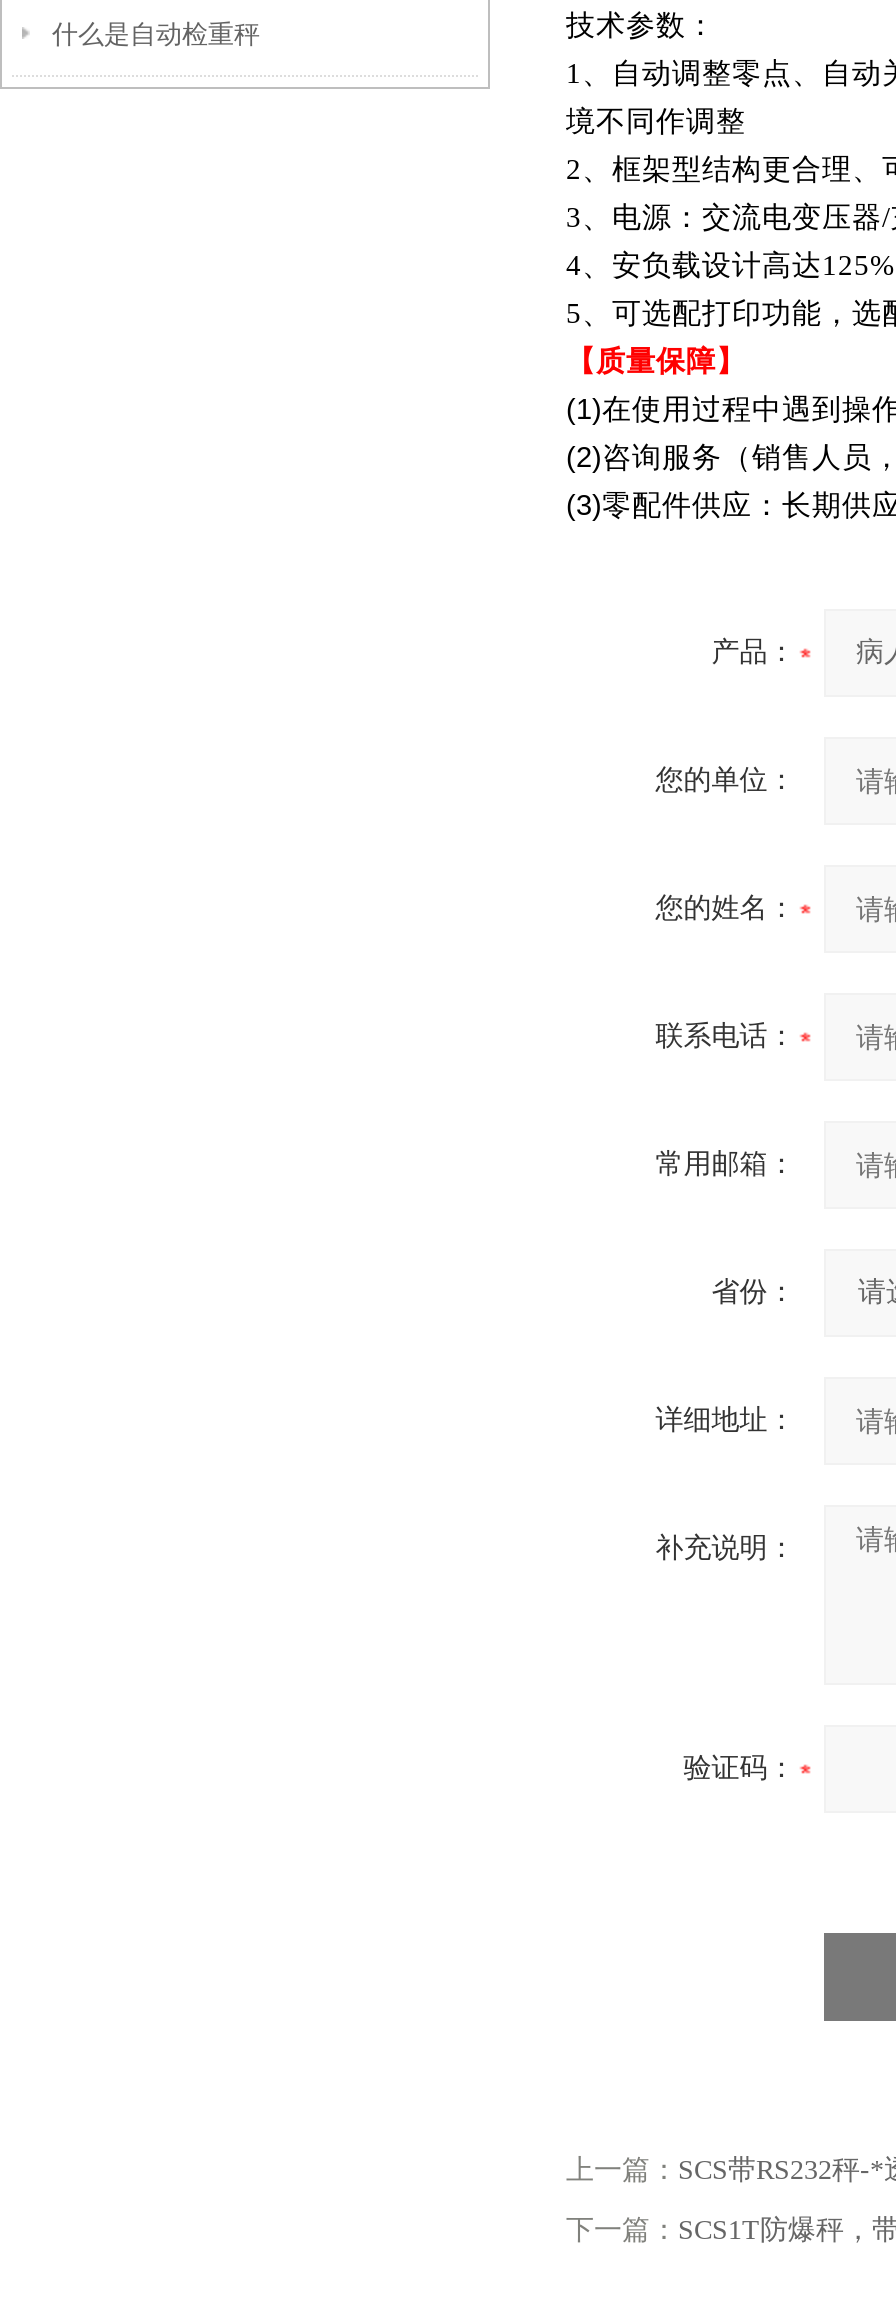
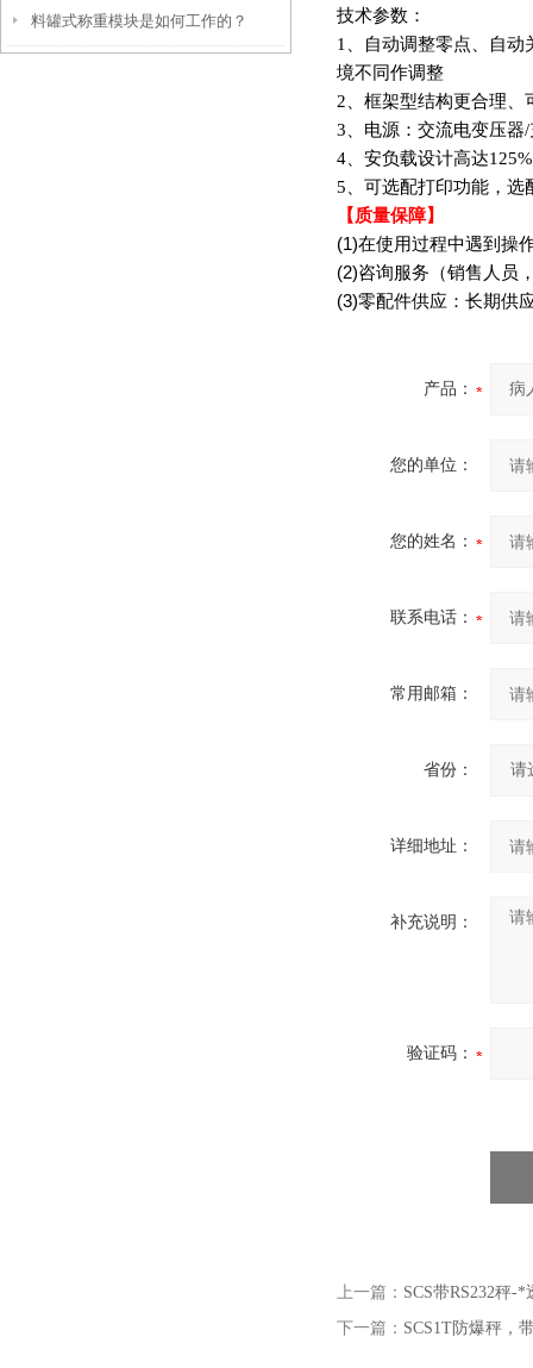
[52,19,260,49] 什么是自动检重秤 -> [31,12,247,30] 料罐式称重模块是如何工作的？

